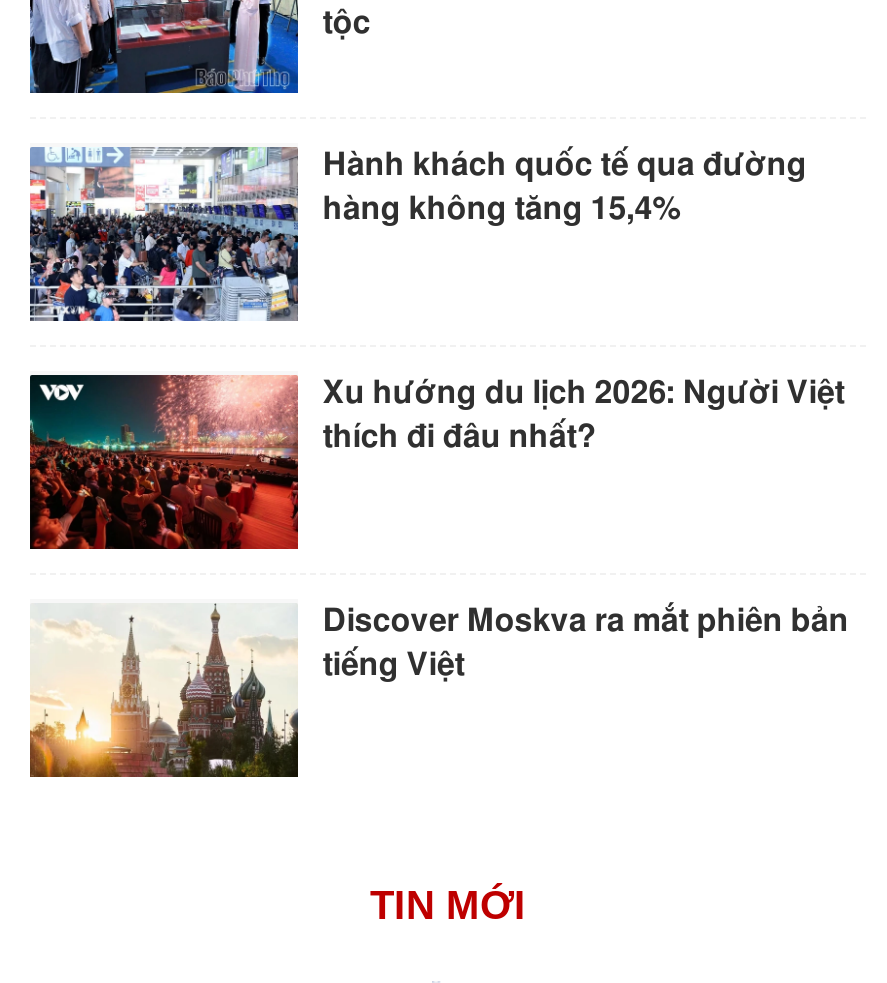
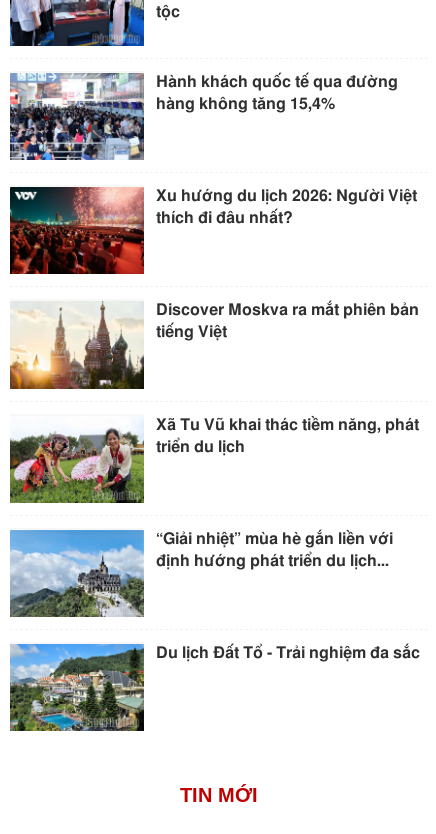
none -> [9,417,419,504] [image] | Xã Tu Vũ khai thác tiềm năng, phát | triển du lịch
none -> [9,529,393,617] [image] | “Giải nhiệt” mùa hè gắn liền với | định hướng phát triển du lịch...
none -> [9,643,420,732] [image] | Du lịch Đất Tổ - Trải nghiệm đa sắc

